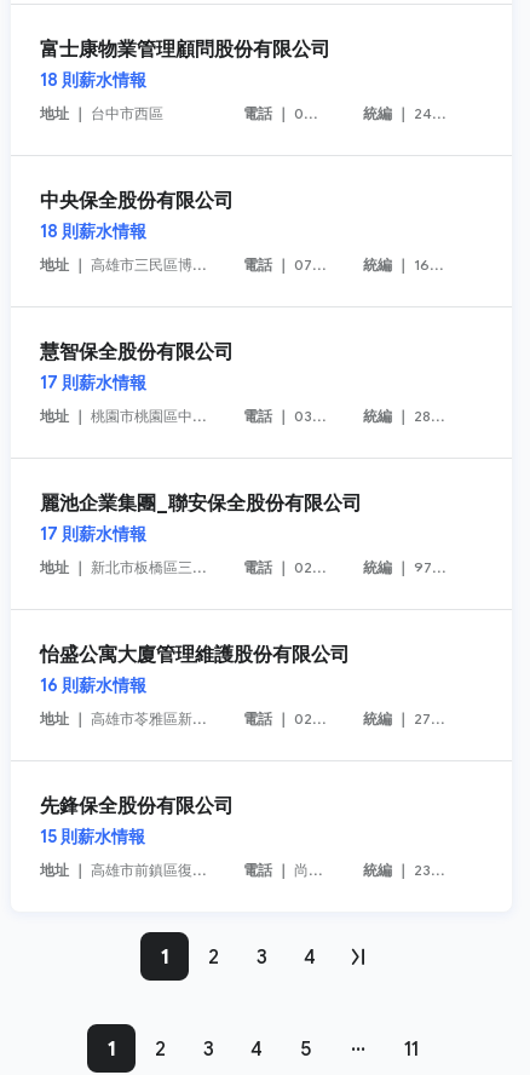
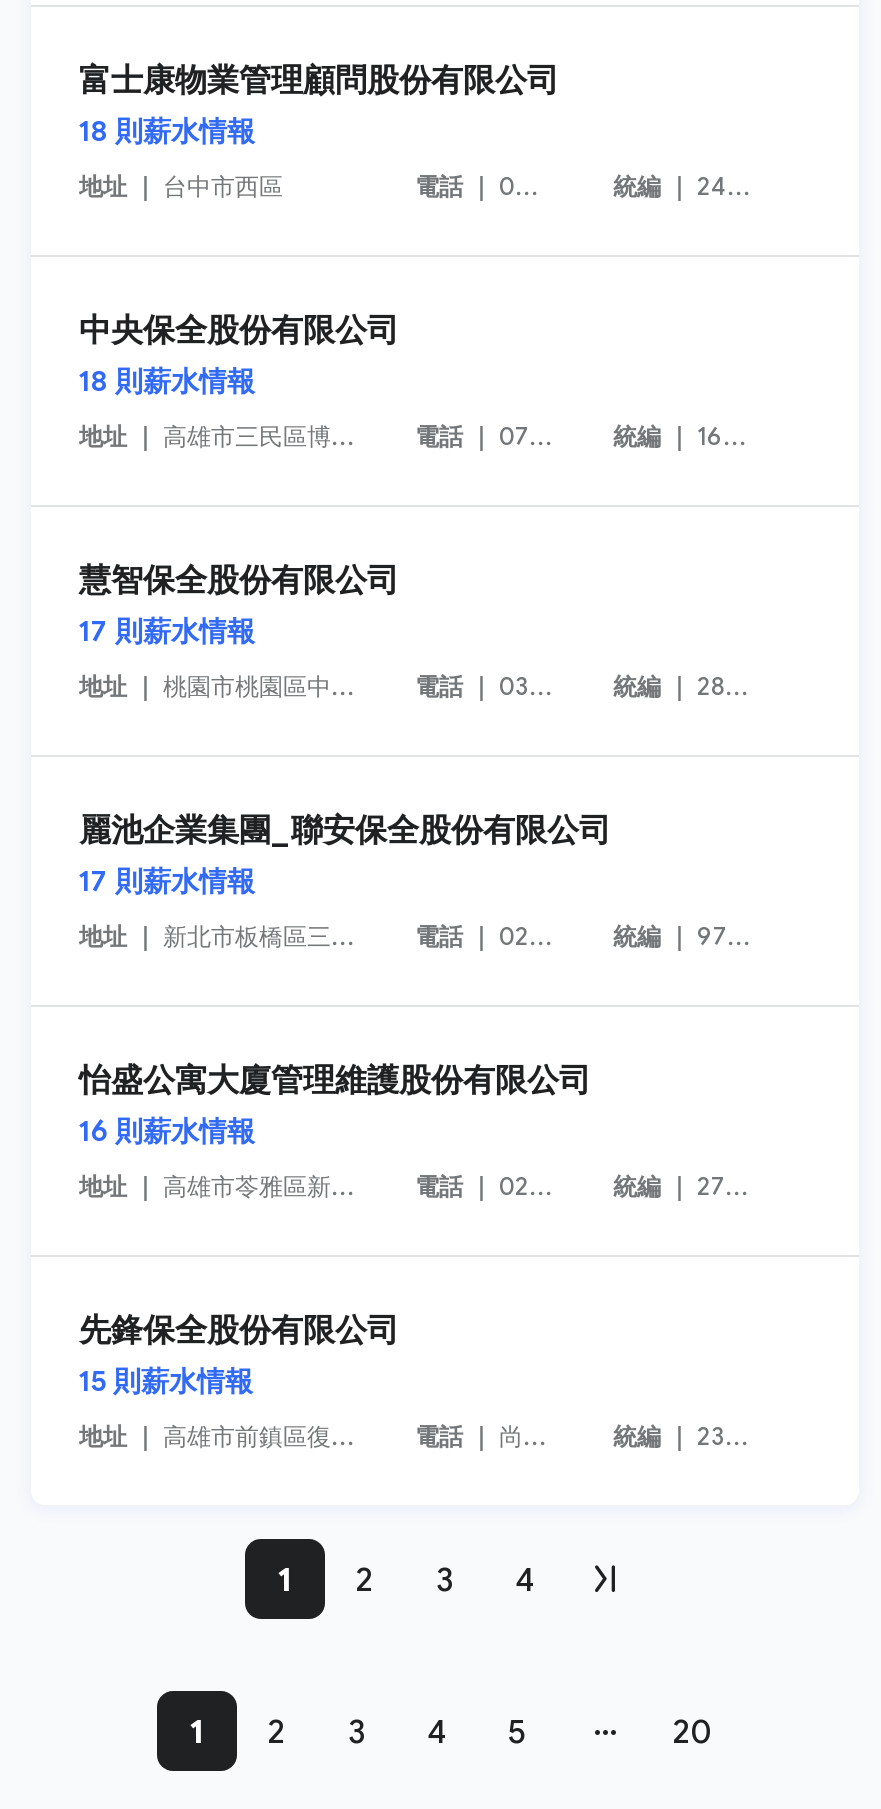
[404,1036,419,1060] 11 -> [673,1711,713,1751] 20

